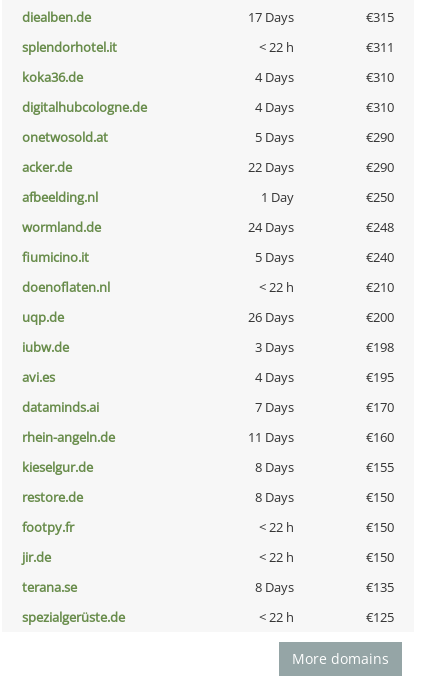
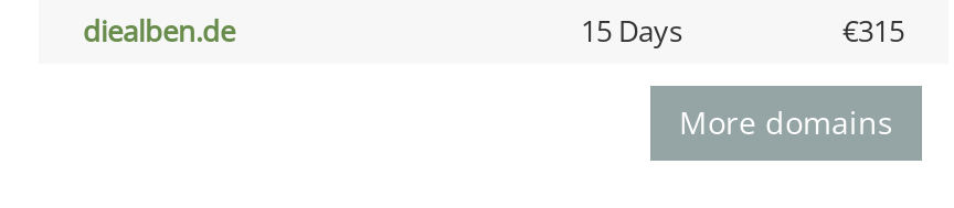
[247,8,293,26] 17 Days -> [581,11,682,51] 15 Days
[22,38,394,626] splendorhotel.it | < 22 h | €311 | koka36.de | 4 Days | €310 | digitalhubcologne.de | 4 Days | €310 | onetwosold.at | 5 Days | €290 | acker.de | 22 Days | €290 | afbeelding.nl | 1 Day | €250 | wormland.de | 24 Days | €248 | fiumicino.it | 5 Days | €240 | doenoflaten.nl | < 22 h | €210 | uqp.de | 26 Days | €200 | iubw.de | 3 Days | €198 | avi.es | 4 Days | €195 | dataminds.ai | 7 Days | €170 | rhein-angeln.de | 11 Days | €160 | kieselgur.de | 8 Days | €155 | restore.de | 8 Days | €150 | footpy.fr | < 22 h | €150 | jir.de | < 22 h | €150 | terana.se | 8 Days | €135 | spezialgerüste.de | < 22 h | €125 -> none

